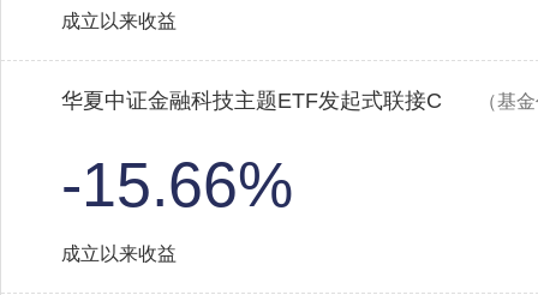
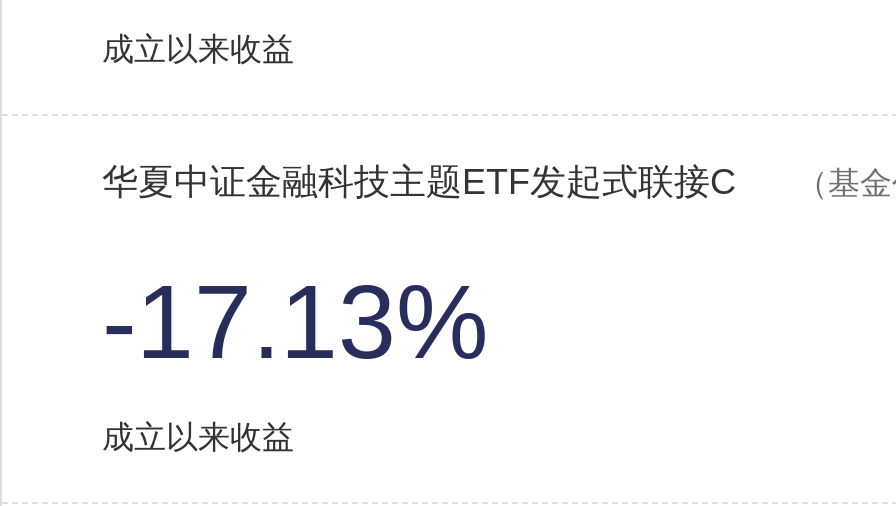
[61,150,293,219] -15.66% -> [102,264,488,380] -17.13%

